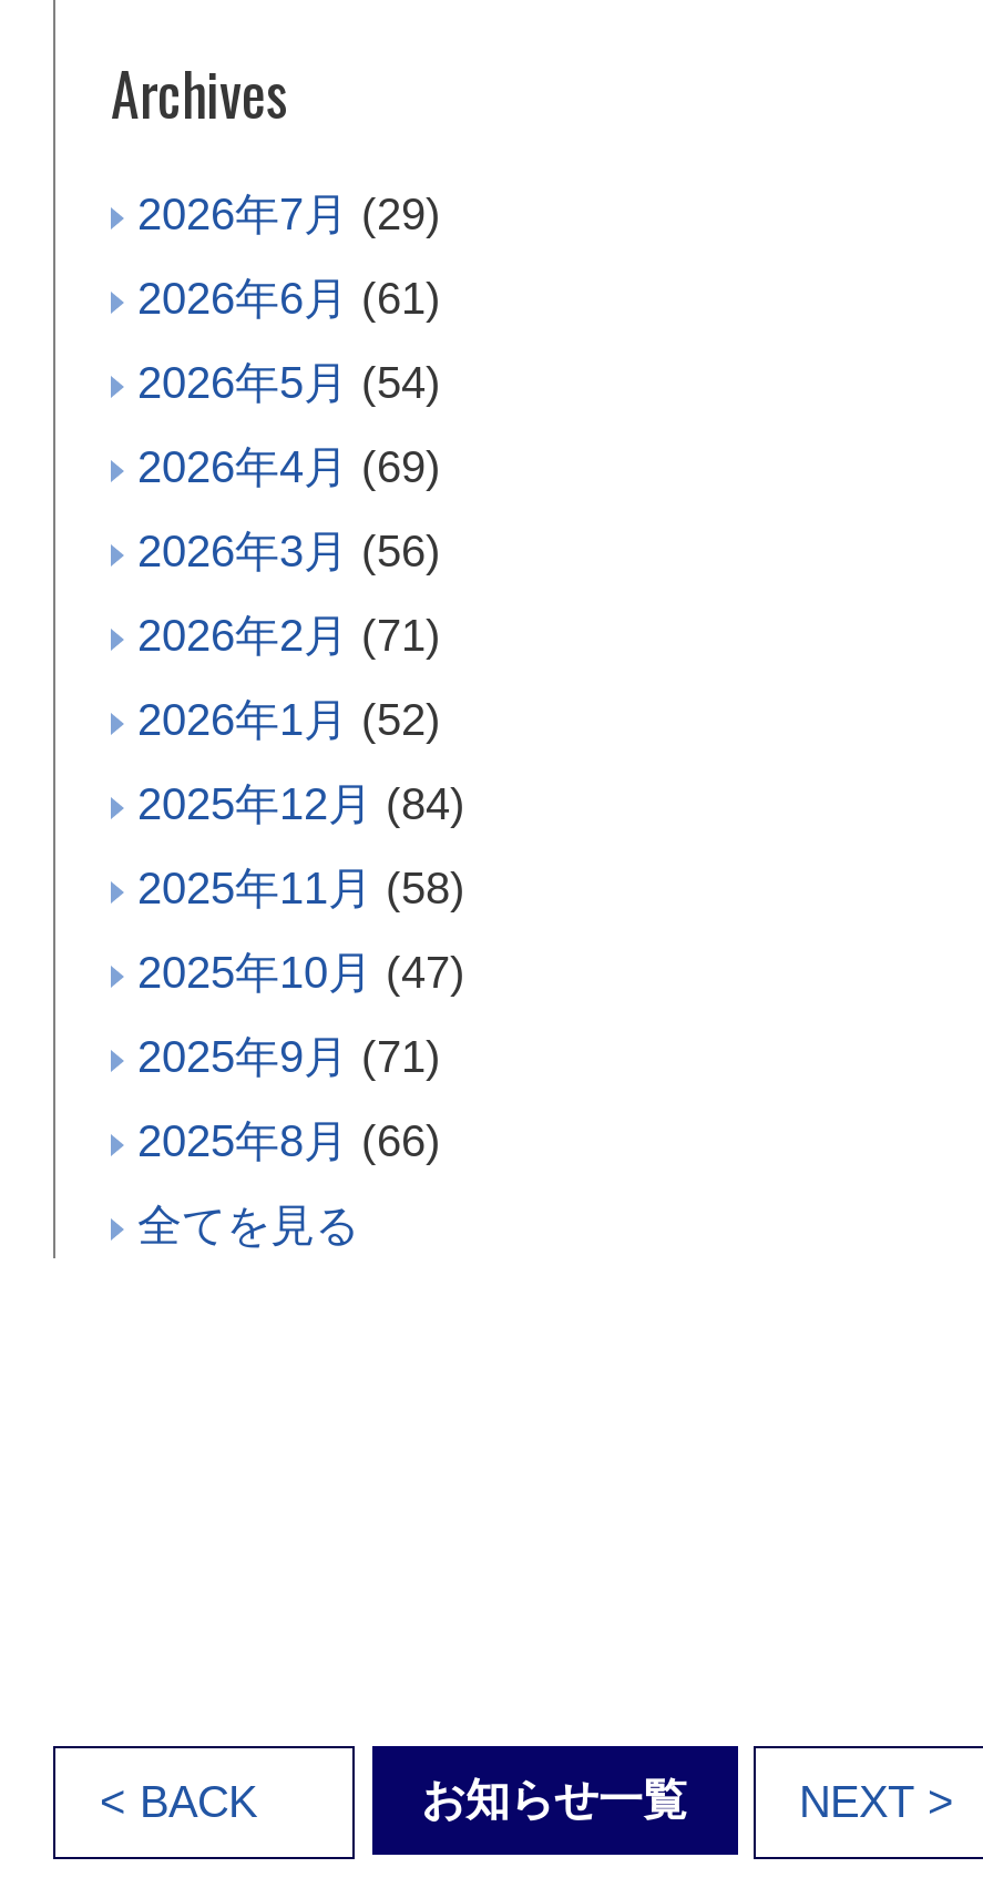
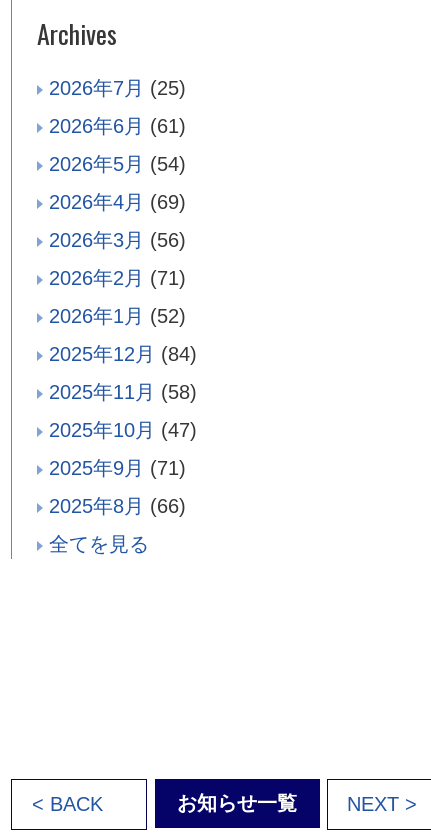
[137,190,441,239] 2026年7月(29) -> [49,77,186,99] 2026年7月(25)

